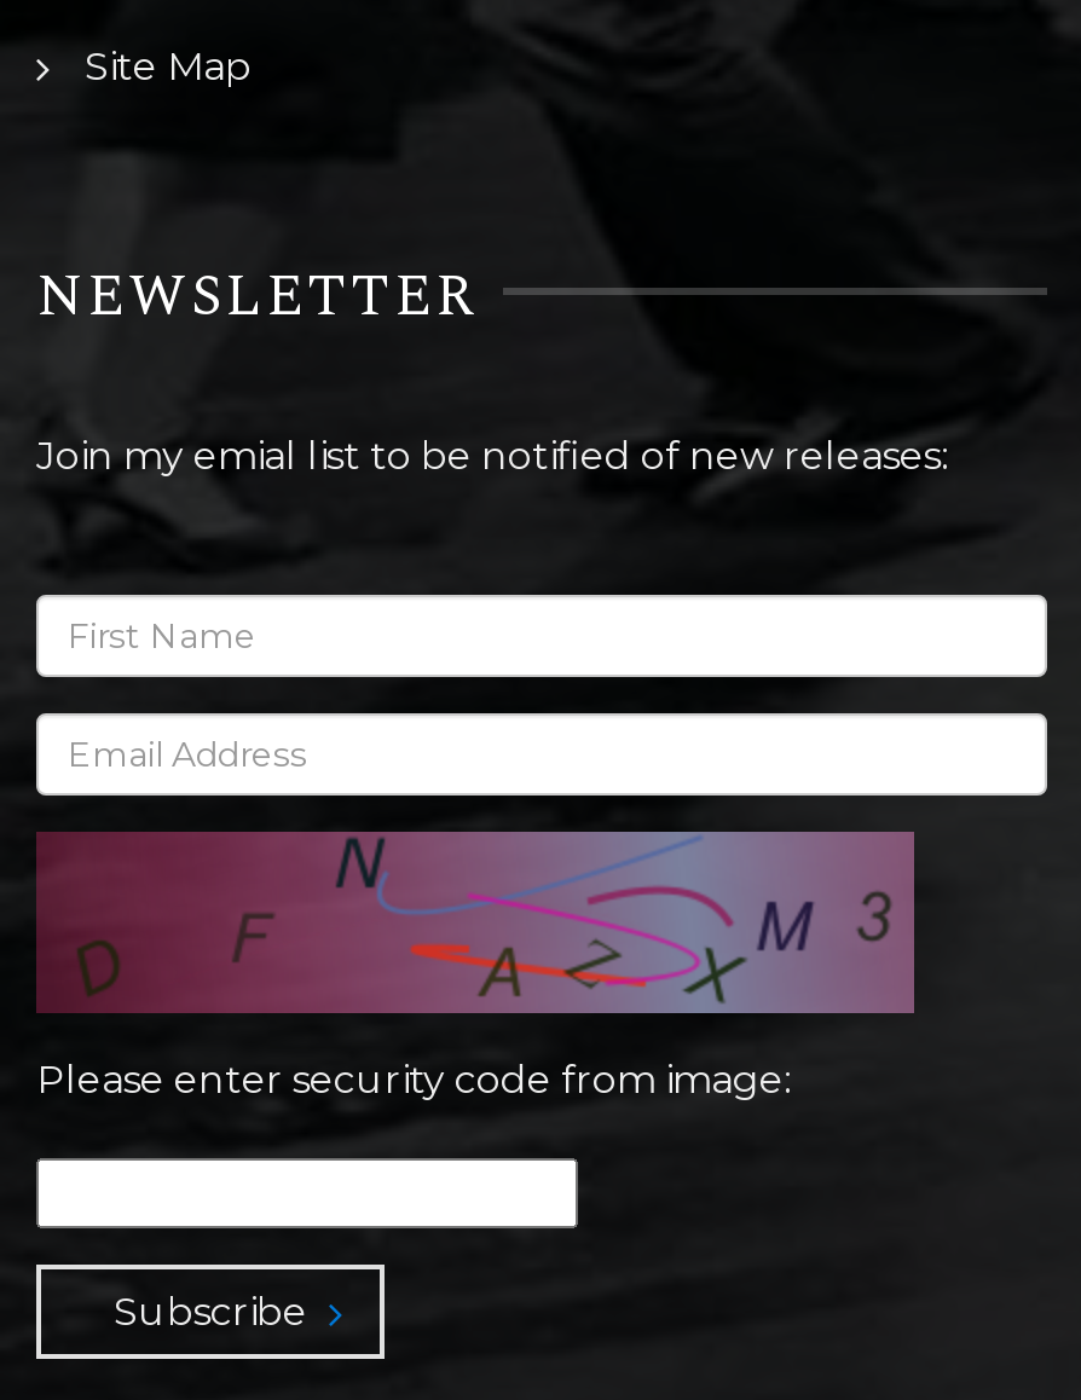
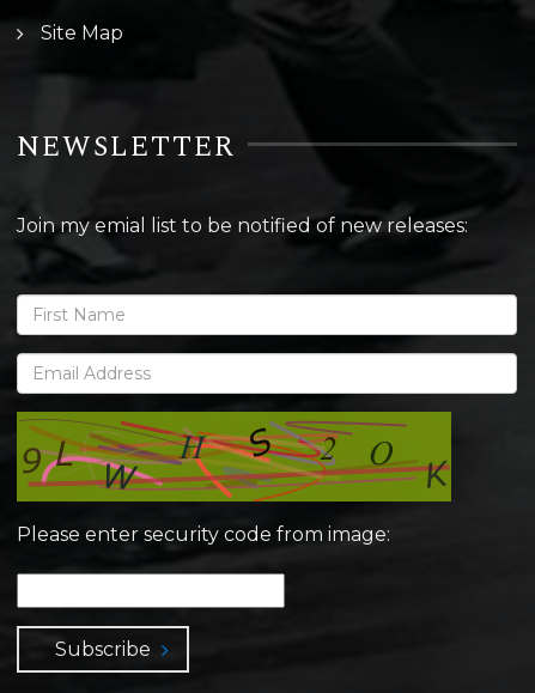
[39,829,914,1016] [image] -> [17,411,452,503] [image]

